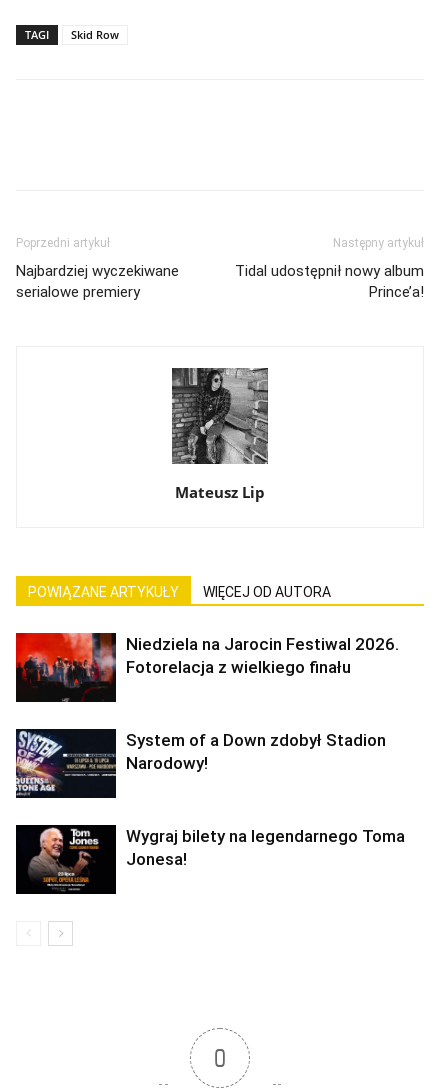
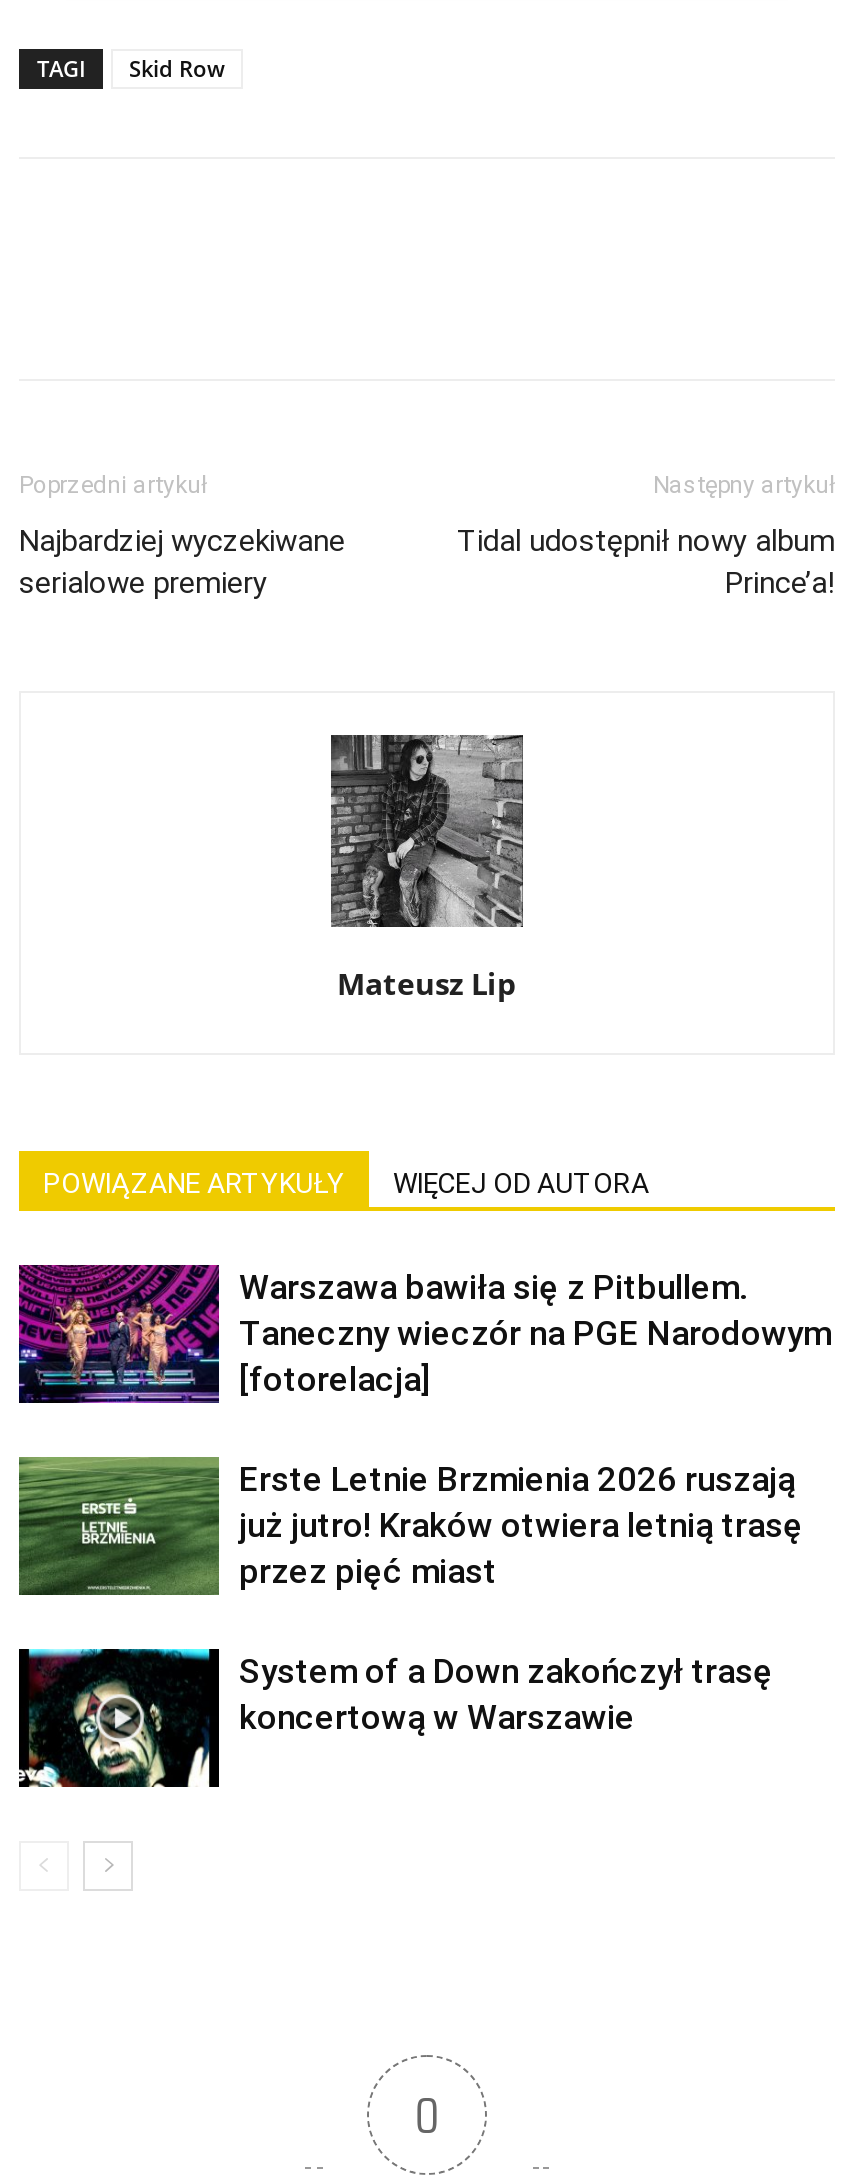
[15,632,399,703] [image] | Niedziela na Jarocin Festiwal 2026. | Fotorelacja z wielkiego finału -> [17,1263,831,1405] [image] | Warszawa bawiła się z Pitbullem. | Taneczny wieczór na PGE Narodowym | [fotorelacja]
[15,728,386,799] [image] | System of a Down zdobył Stadion | Narodowy! -> [17,1455,803,1597] [image] | Erste Letnie Brzmienia 2026 ruszają | już jutro! Kraków otwiera letnią trasę | przez pięć miast
[16,824,405,895] [image] | Wygraj bilety na legendarnego Toma | Jonesa! -> [19,1647,773,1789] [image] | System of a Down zakończył trasę | koncertową w Warszawie

